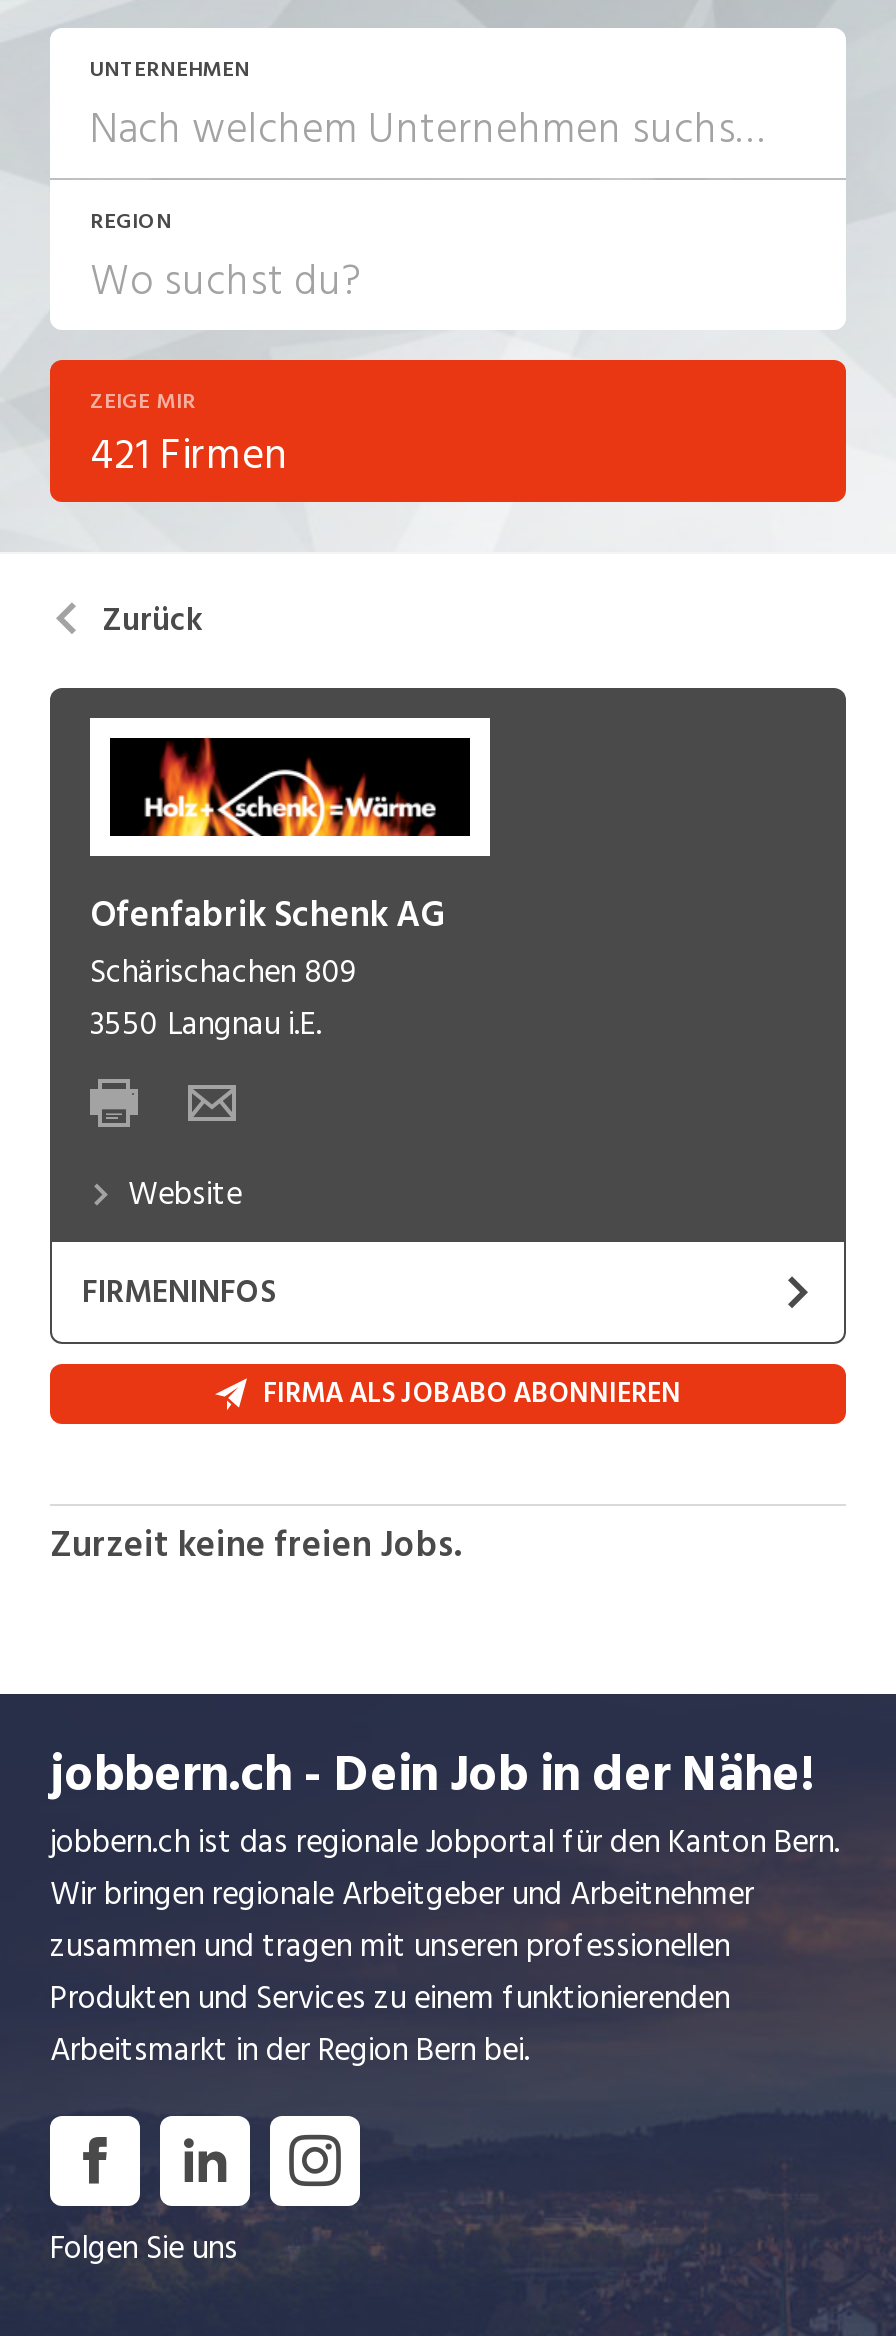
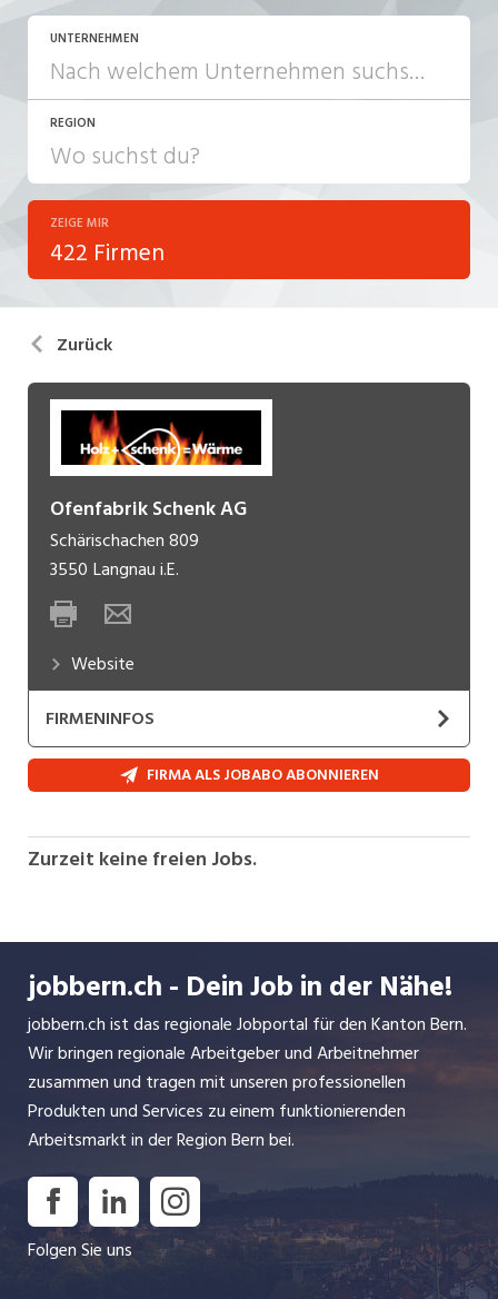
[90,422,288,490] 421 Firmen -> [50,235,165,272] 422 Firmen

